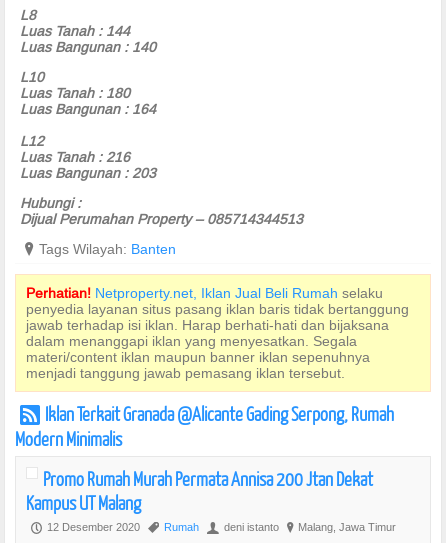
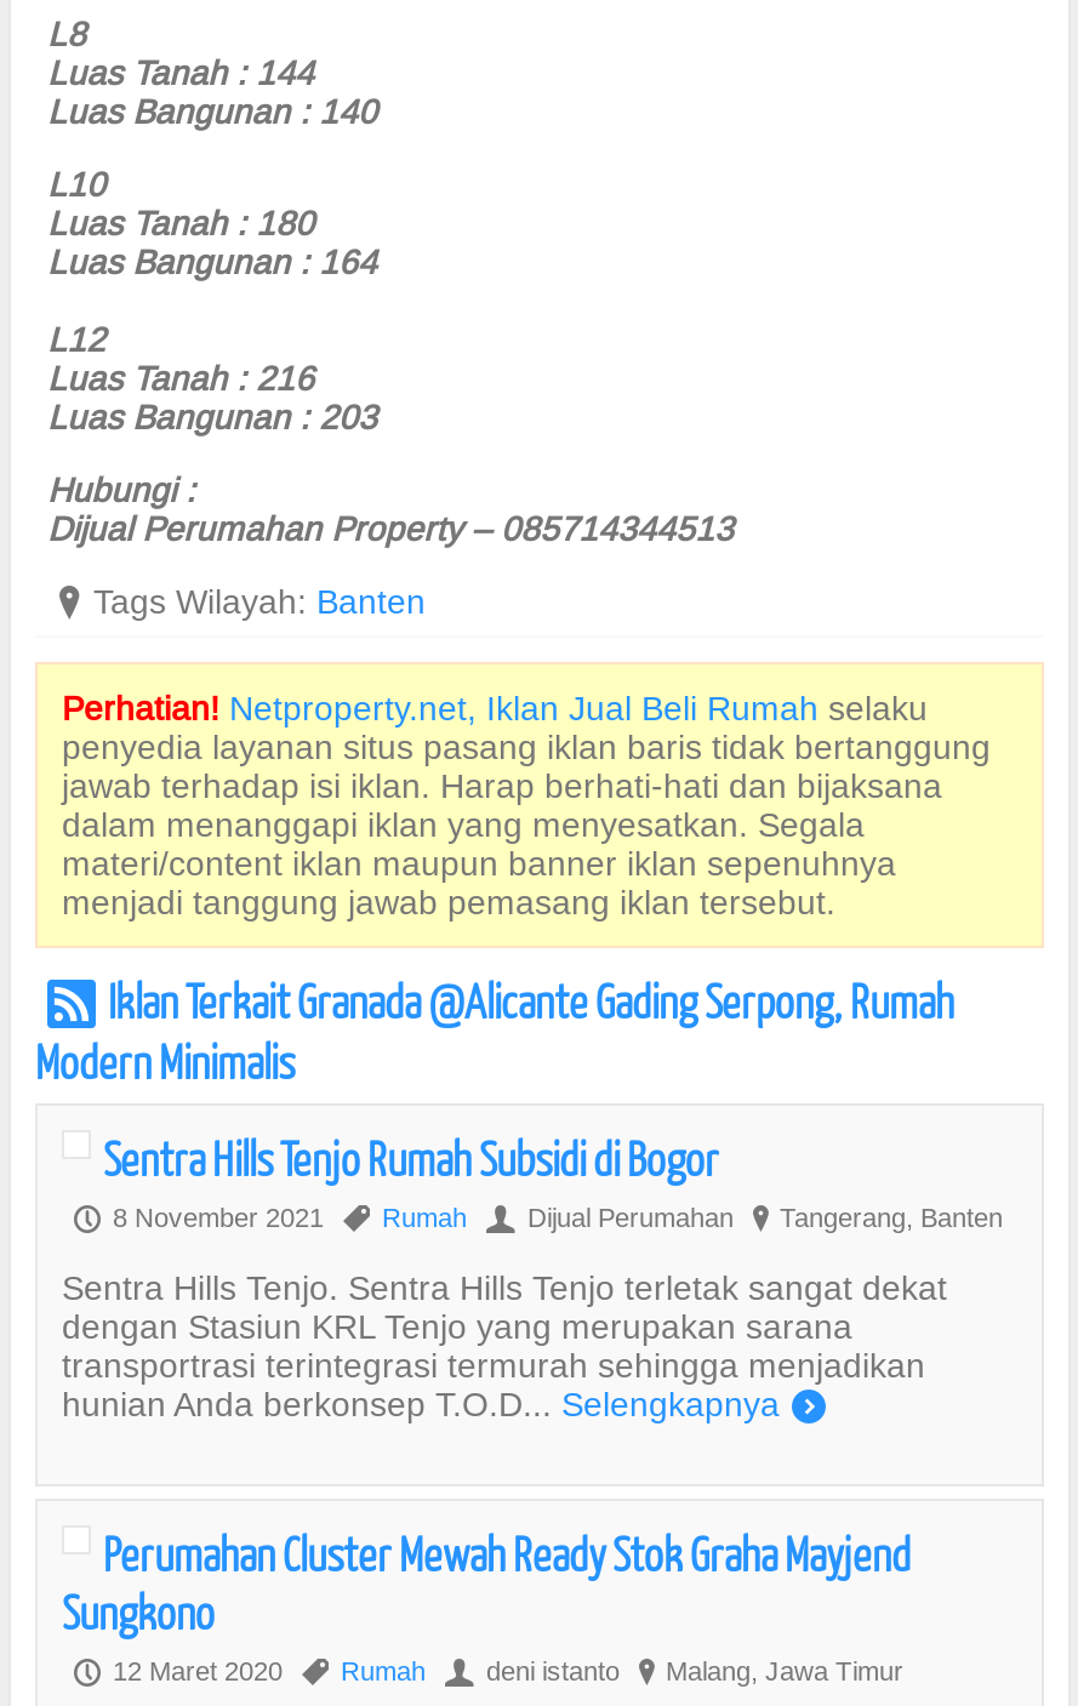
[26,467,373,534] Promo Rumah Murah Permata Annisa 200 Jtan Dekat | Kampus UT Malang | P 12 Desember 2020 , Rumah -> [62,1130,1003,1688] Sentra Hills Tenjo Rumah Subsidi di Bogor | P 8 November 2021 , Rumah | U Dijual Perumahan ? Tangerang, Banten | Sentra Hills Tenjo. Sentra Hills Tenjo terletak sangat dekat | dengan Stasiun KRL Tenjo yang merupakan sarana | transportrasi terintegrasi termurah sehingga menjadikan | hunian Anda berkonsep T.O.D... Selengkapnya ) | Perumahan Cluster Mewah Ready Stok Graha Mayjend | Sungkono | P 12 Maret 2020 , Rumah

